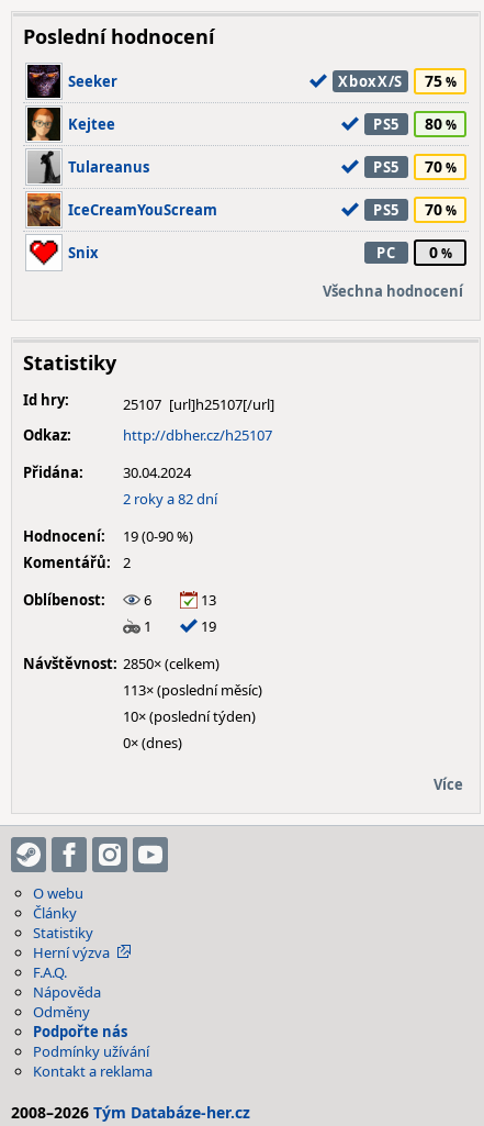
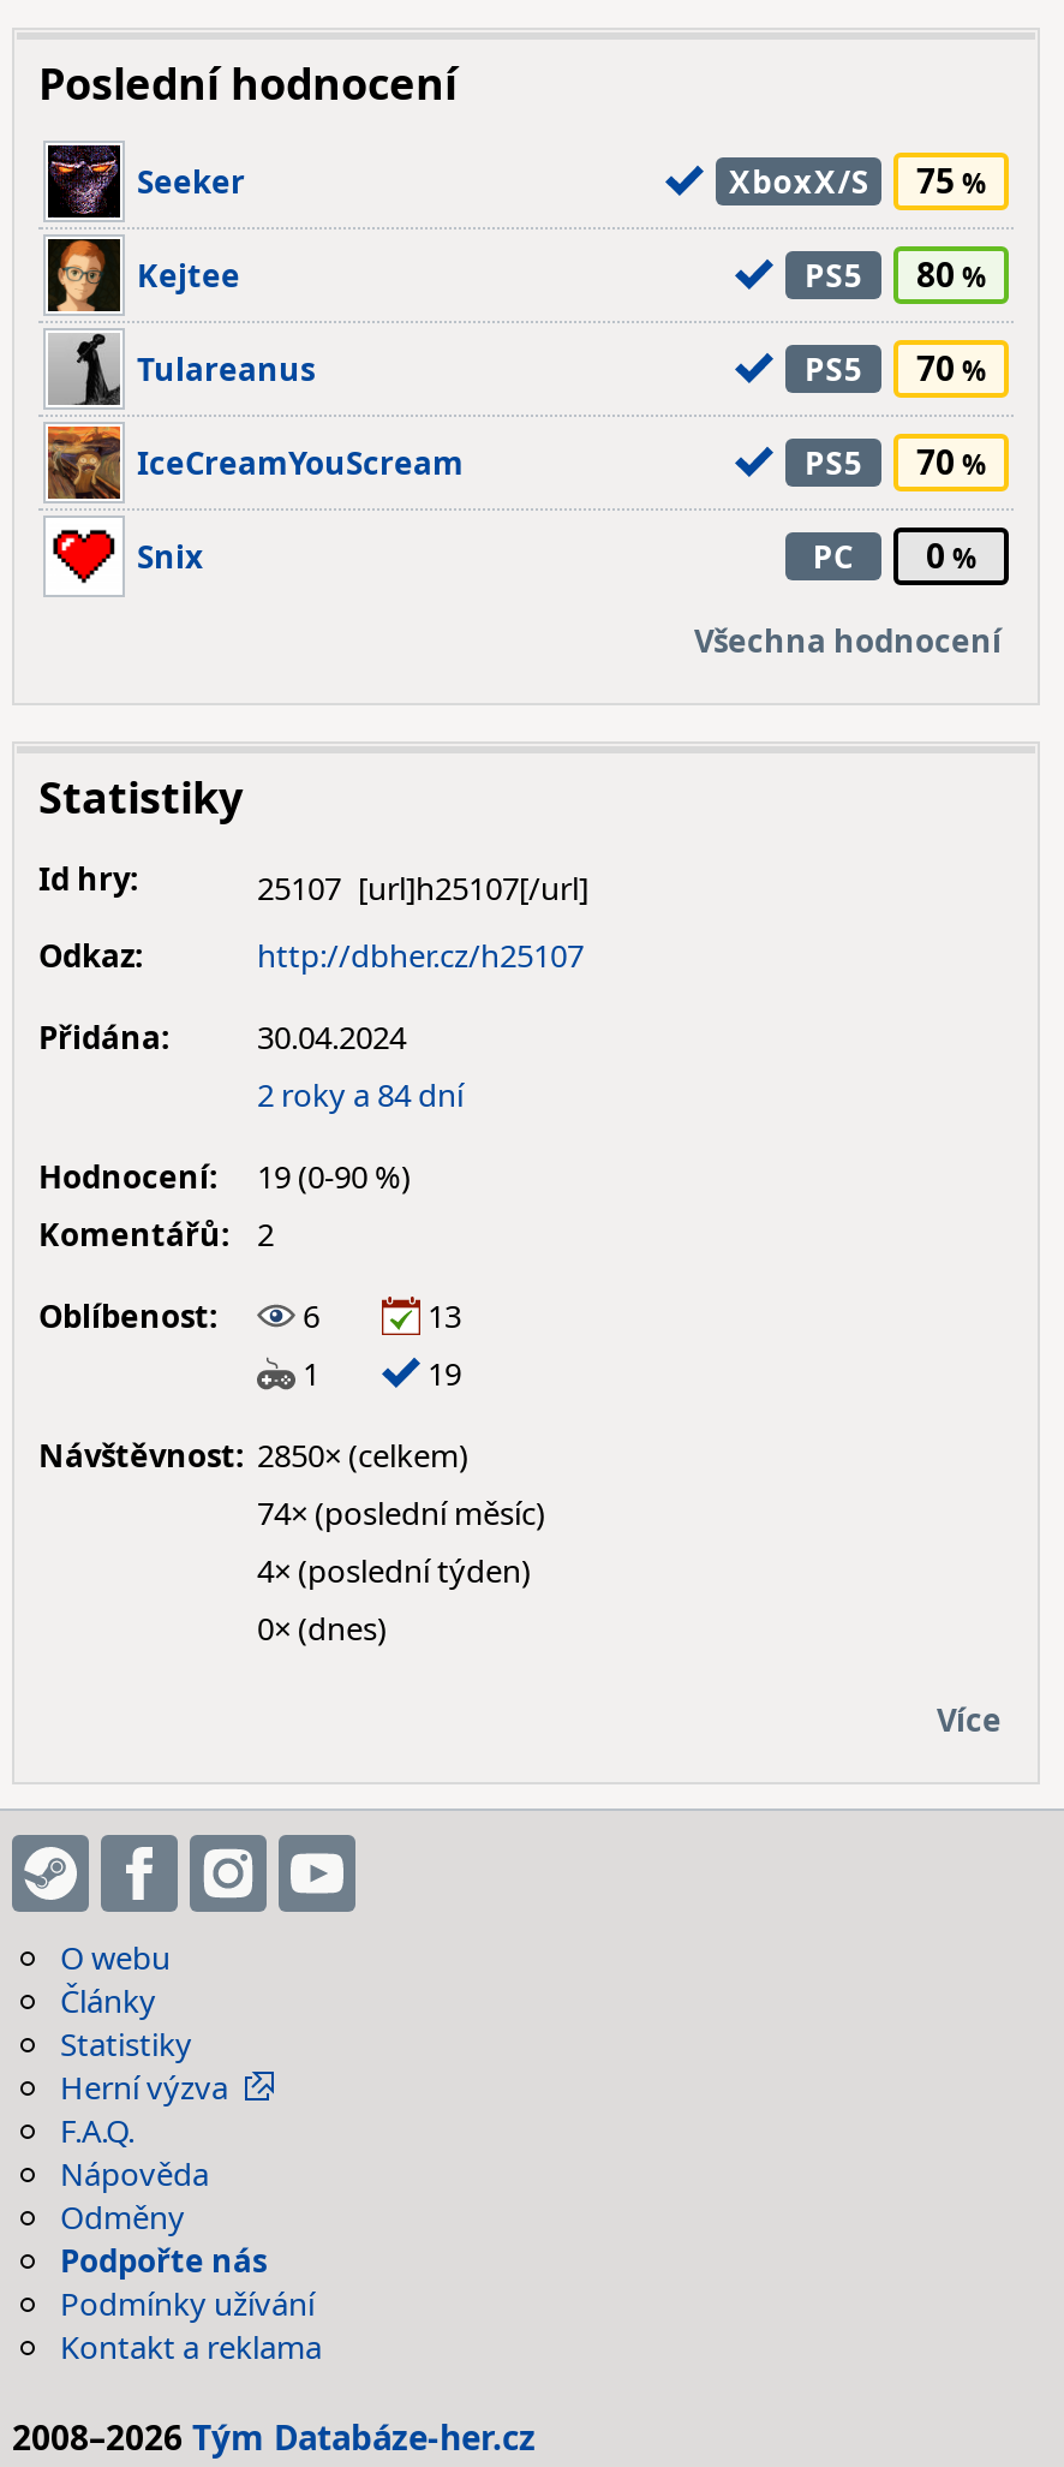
[123,489,217,509] 2 roky a 82 dní -> [257,1073,464,1116] 2 roky a 84 dní
[123,680,262,700] 113× (poslední měsíc) -> [257,1491,545,1535] 74× (poslední měsíc)
[123,706,256,726] 10× (poslední týden) -> [257,1549,531,1592] 4× (poslední týden)

